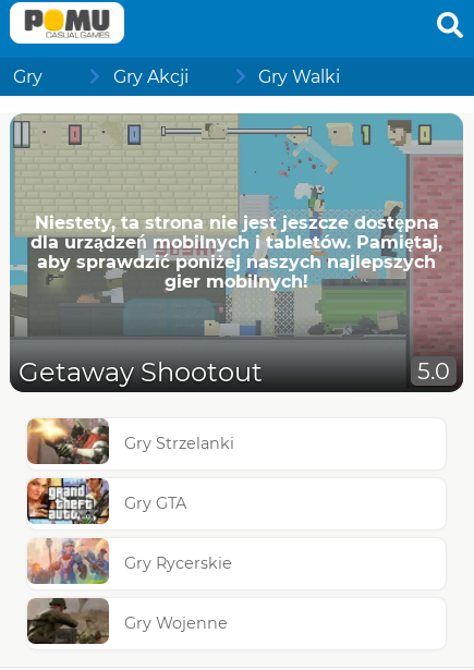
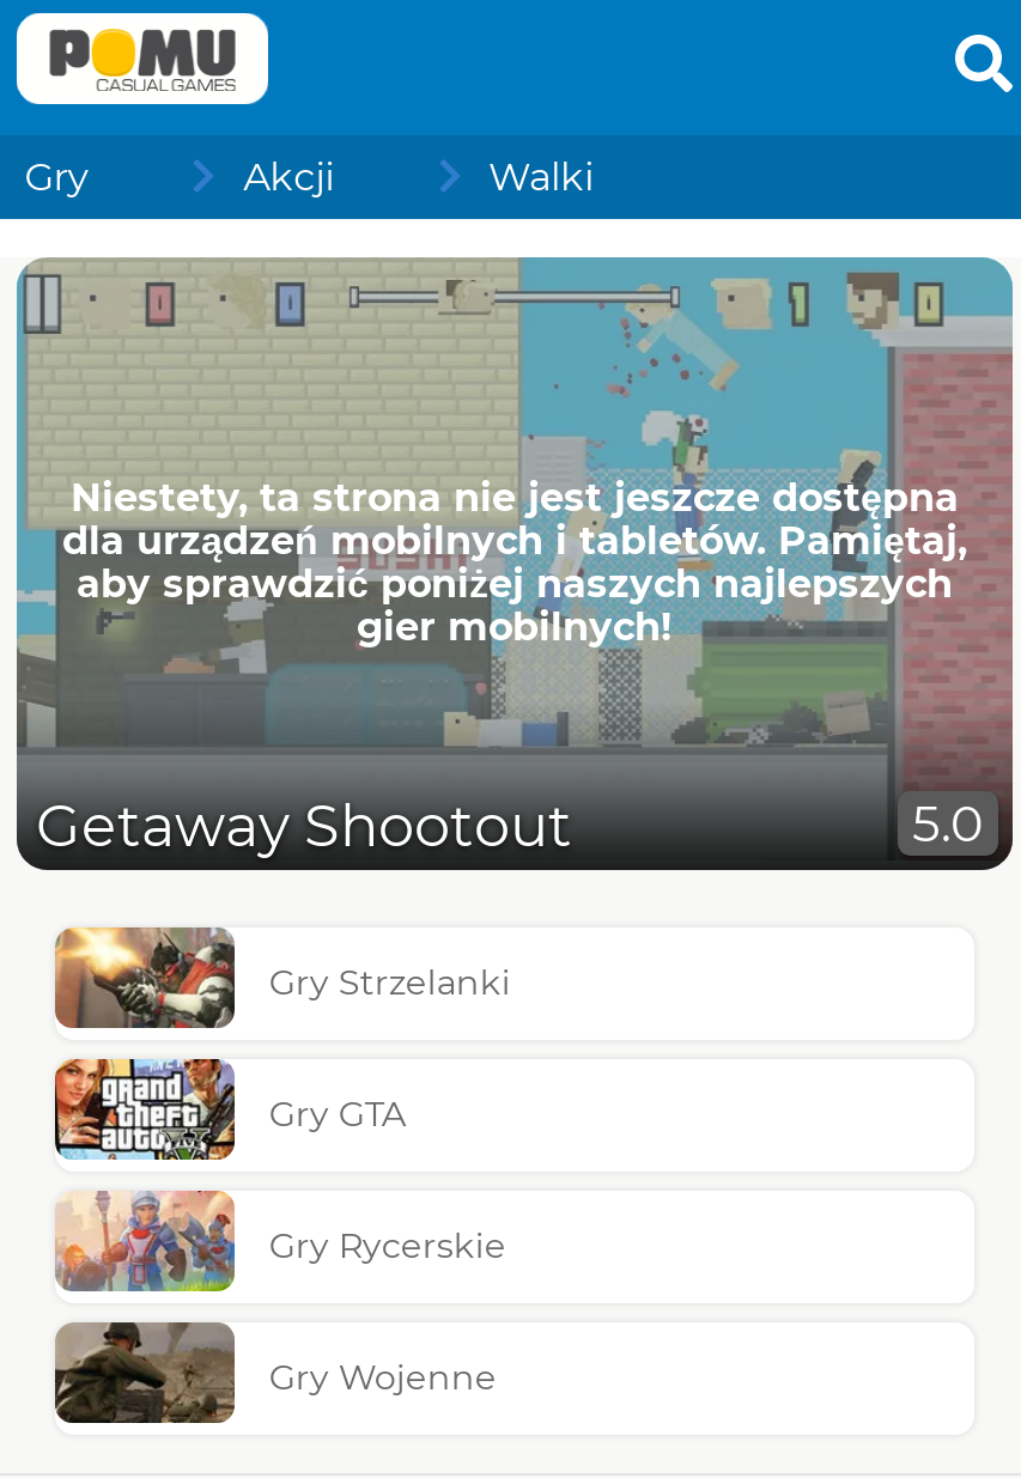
[113,66,340,87] Gry Akcji | Gry Walki -> [243,154,593,200] Akcji | Walki

